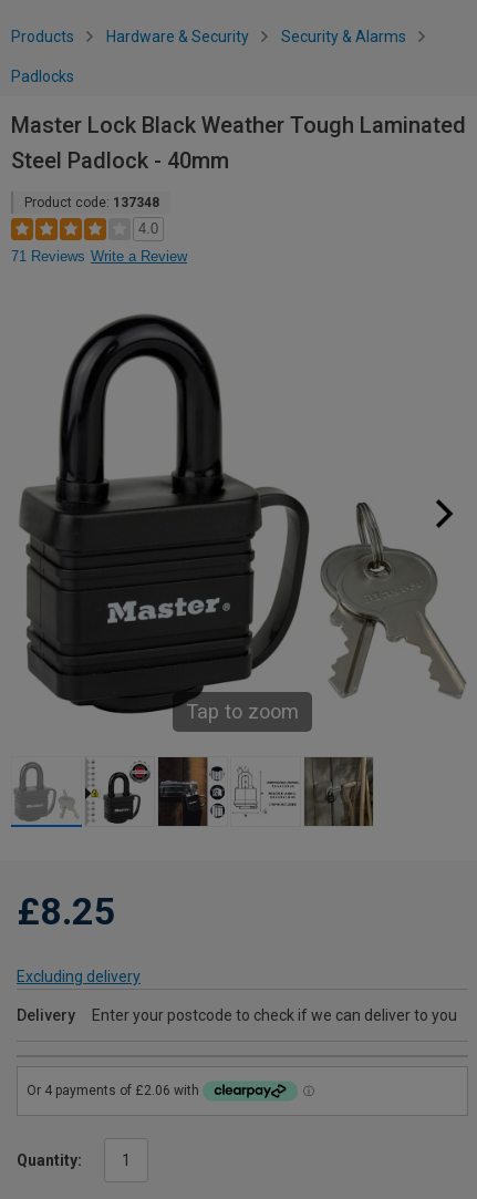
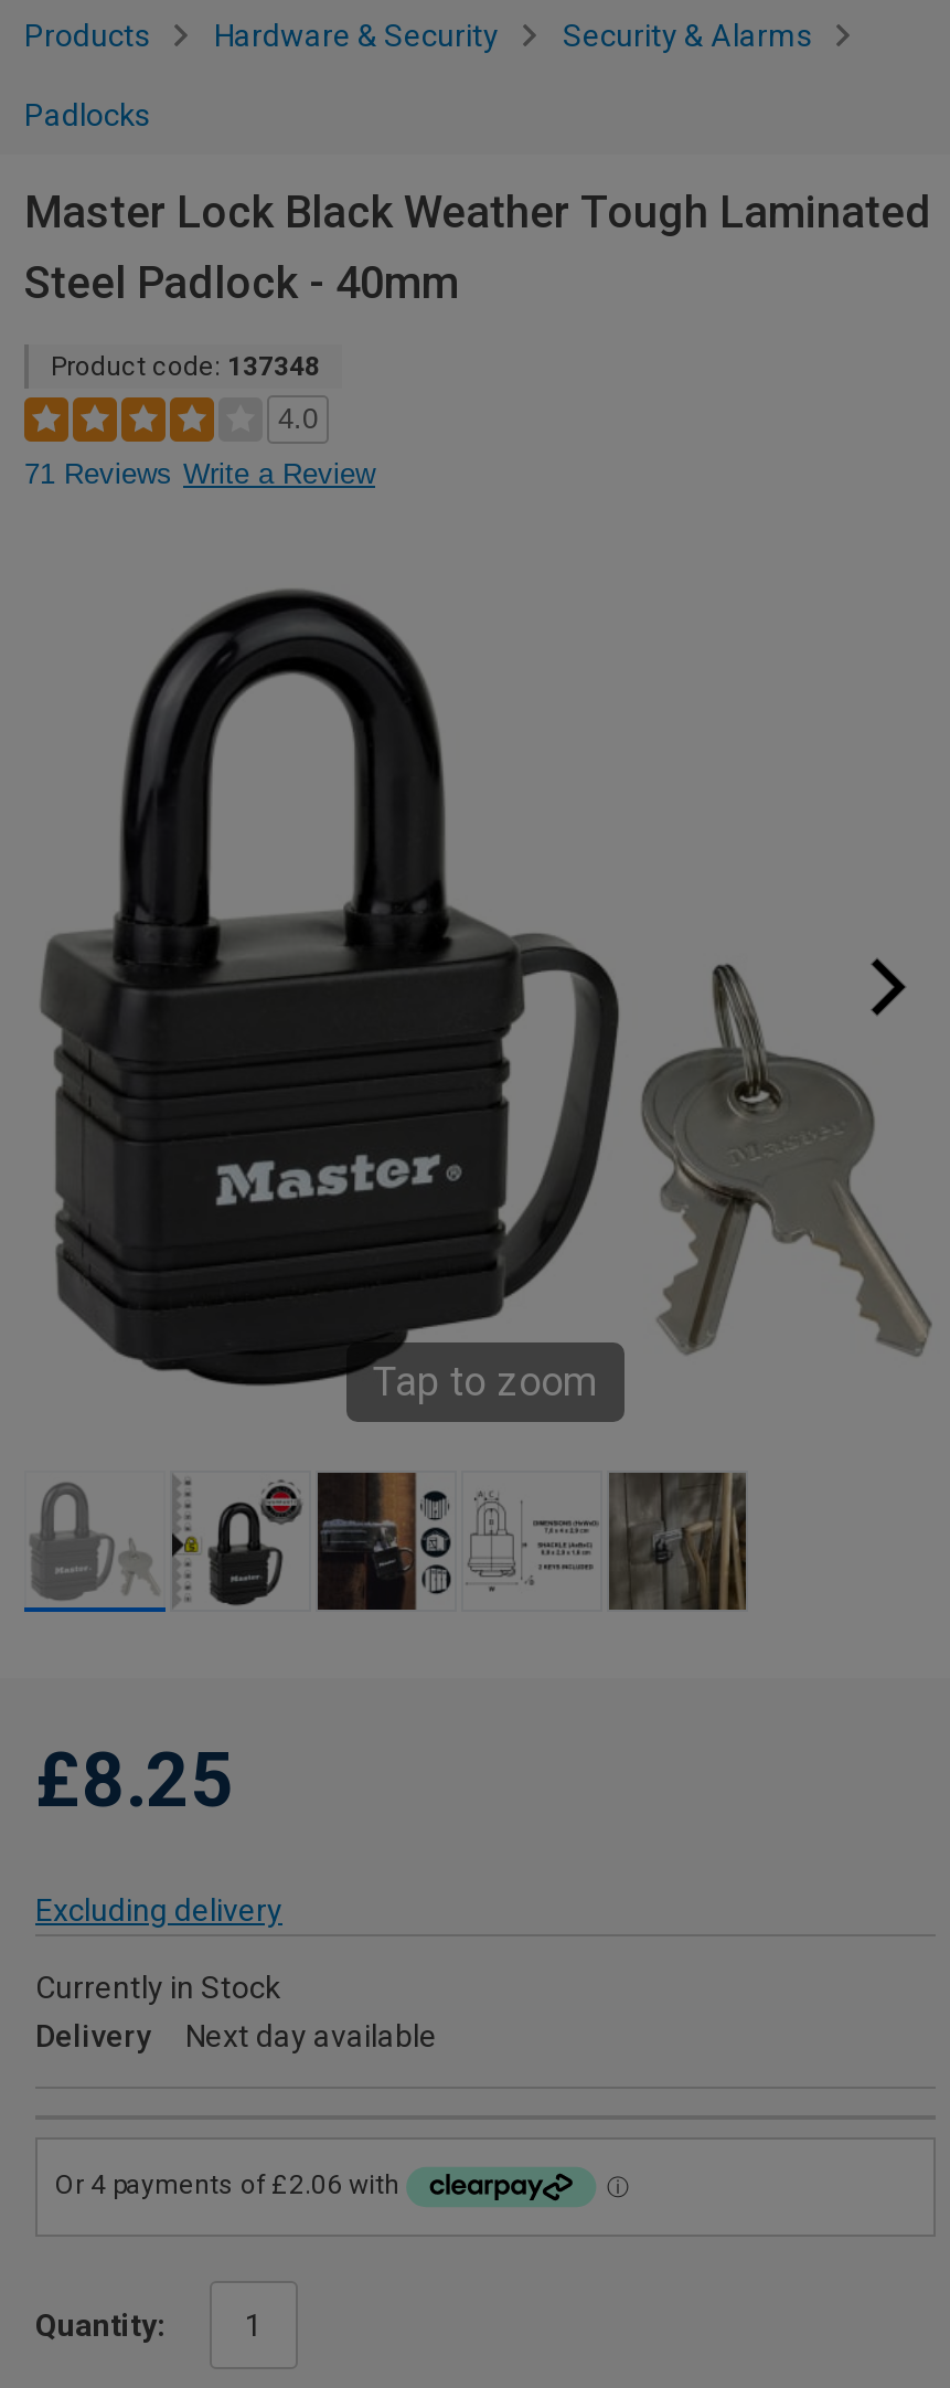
none -> [35,1970,280,2005] Currently in Stock
[92,1006,457,1024] Enter your postcode to check if we can deliver to you -> [185,2018,437,2053] Next day available

